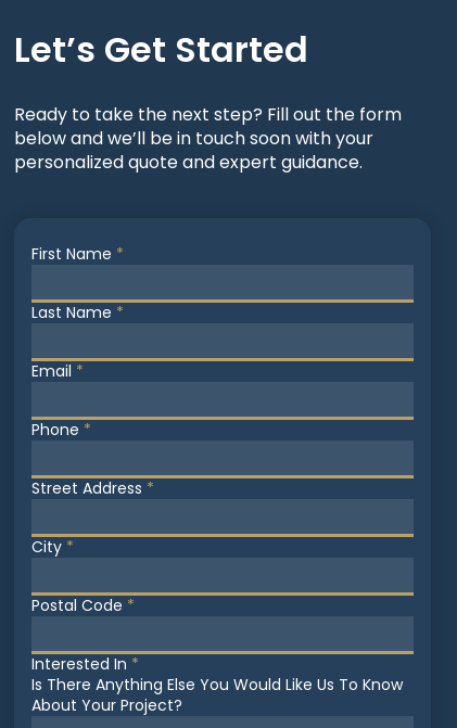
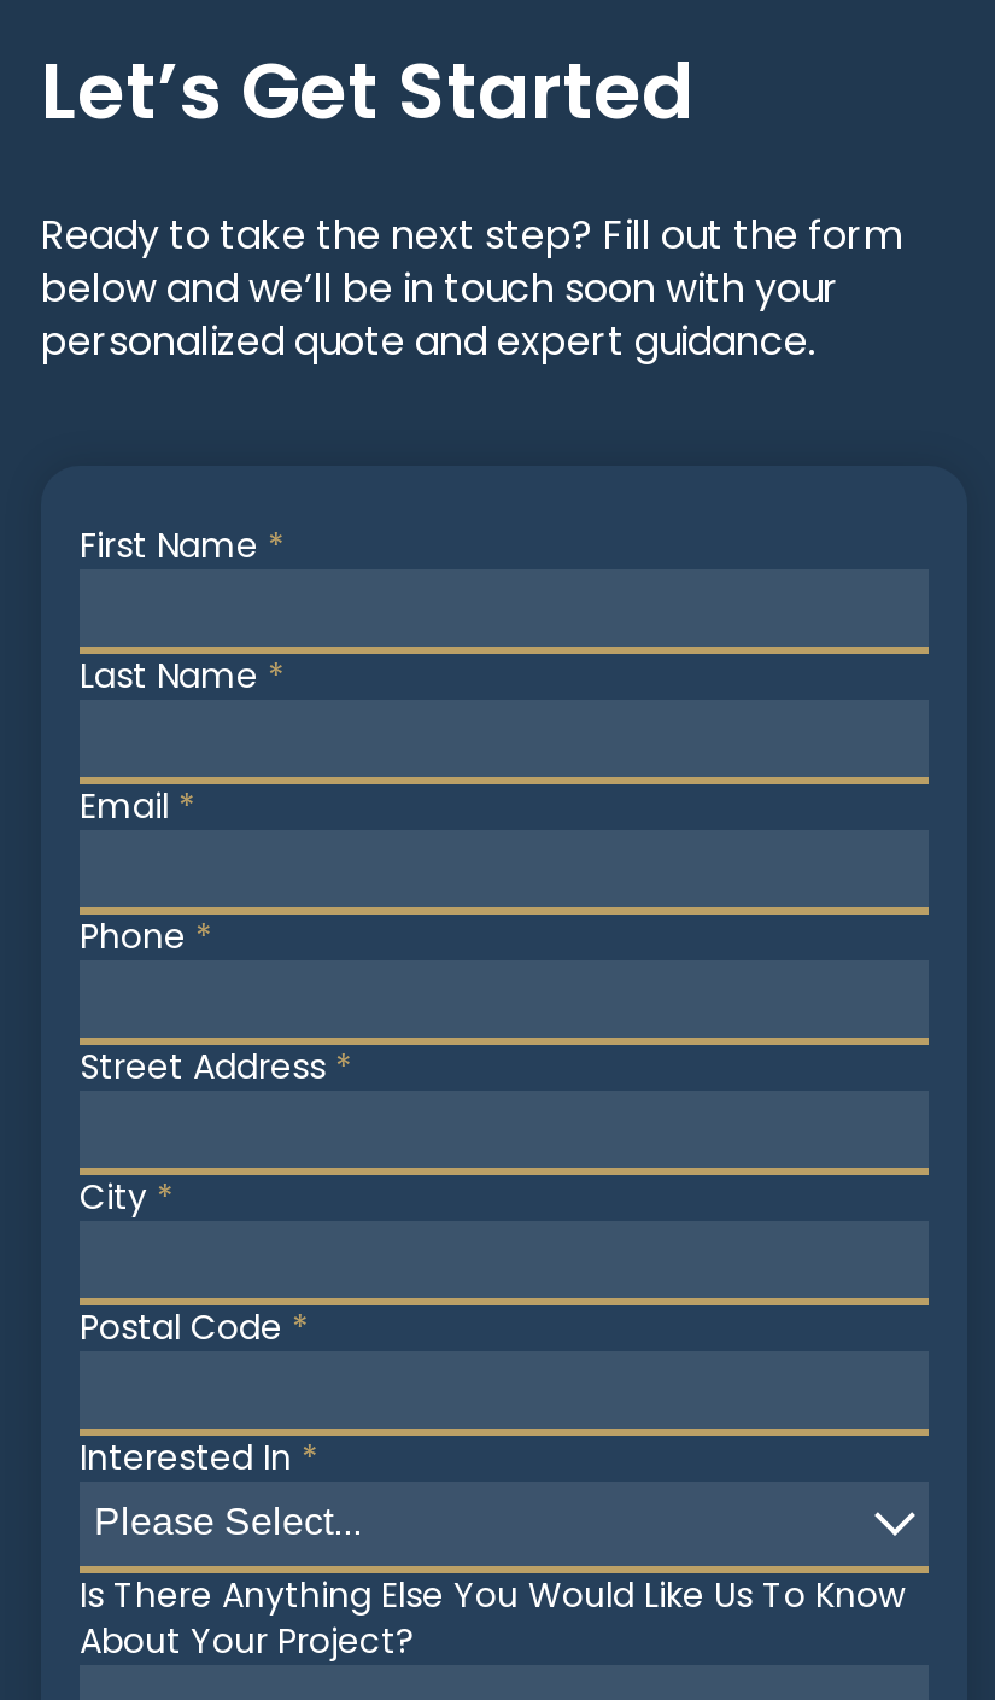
none -> [94,1501,362,1542] Please Select...

